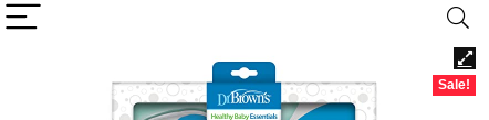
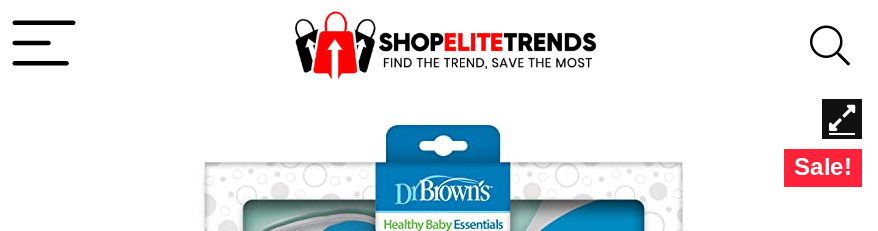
none -> [294,9,598,79] [image]

